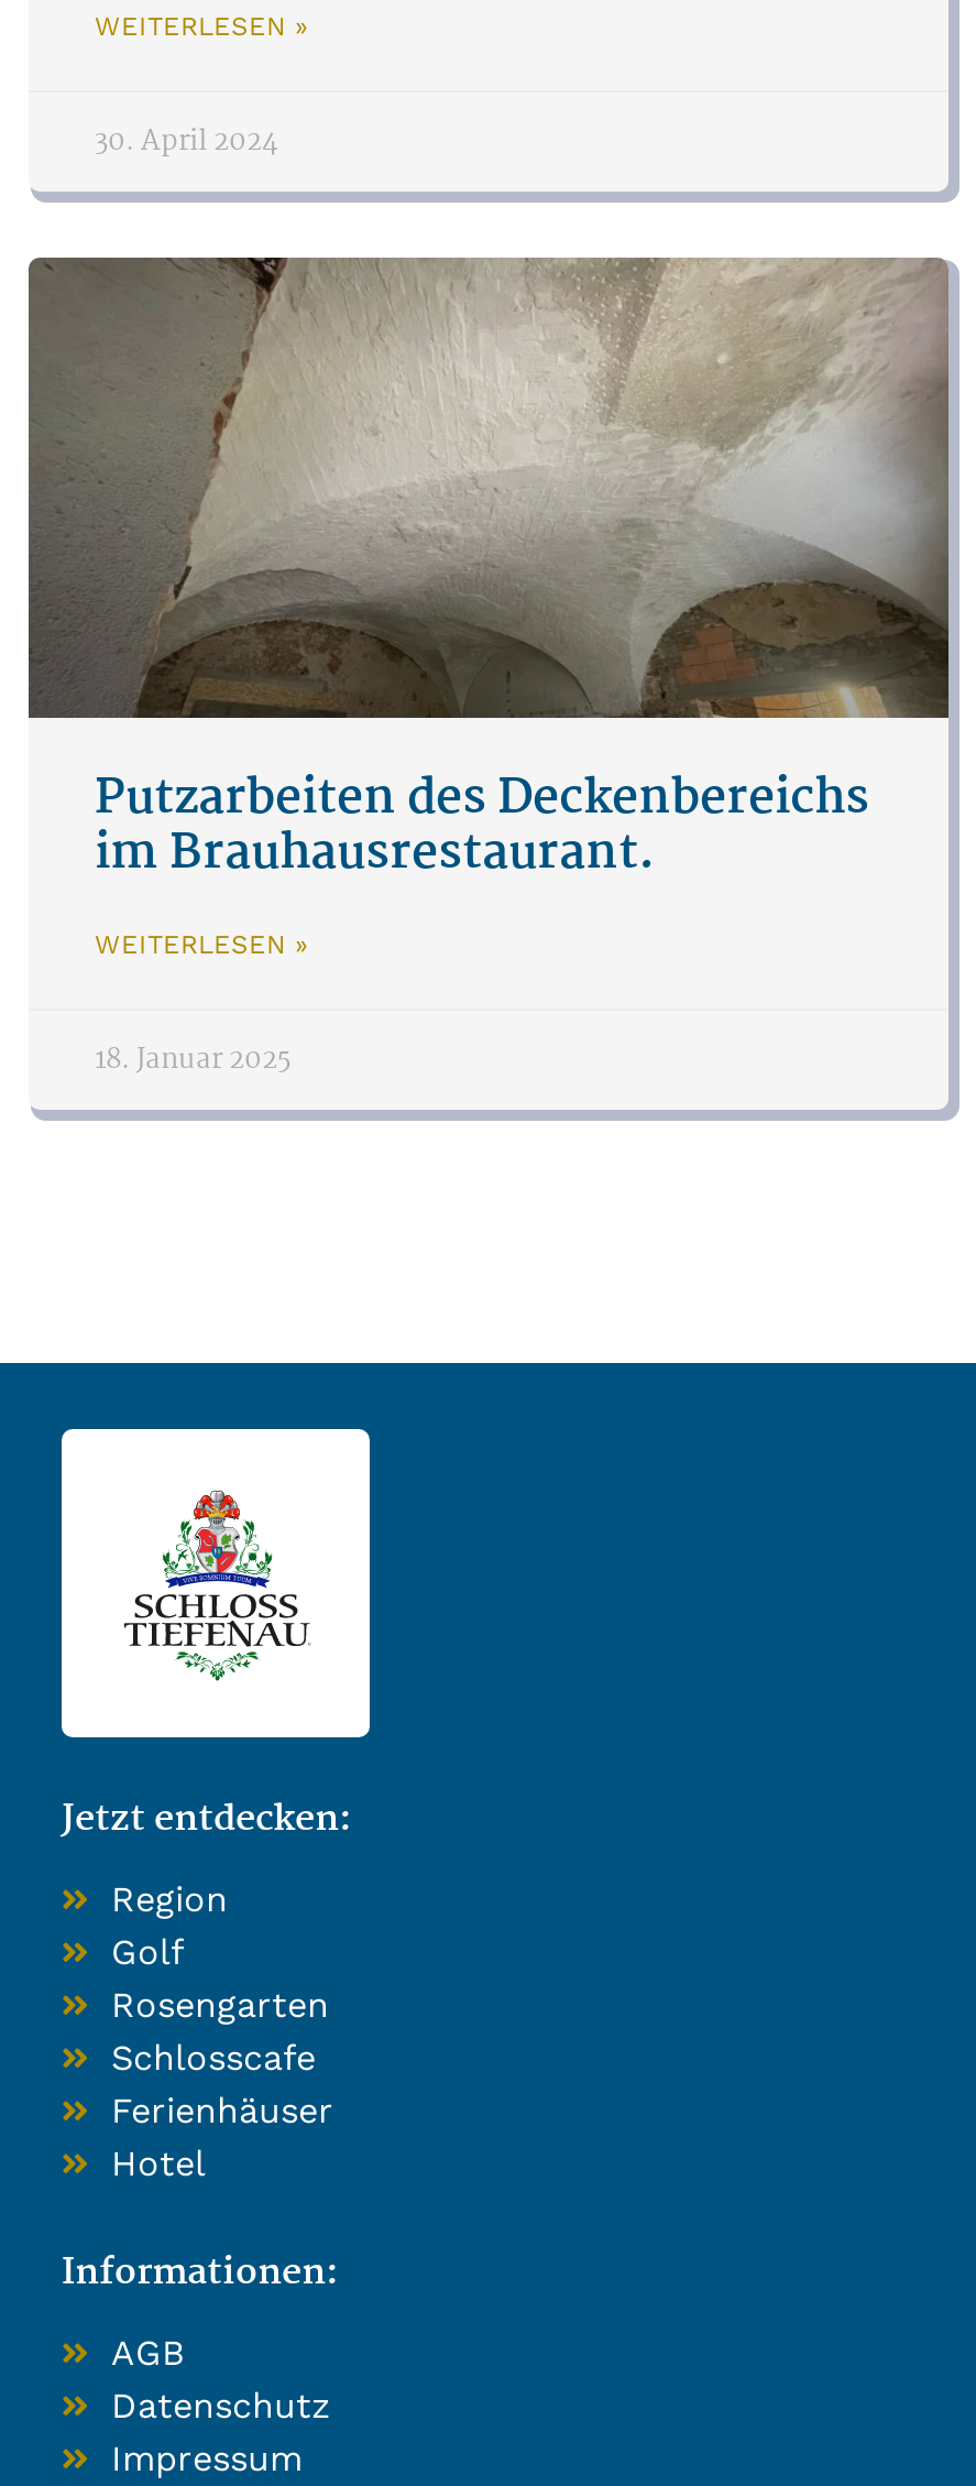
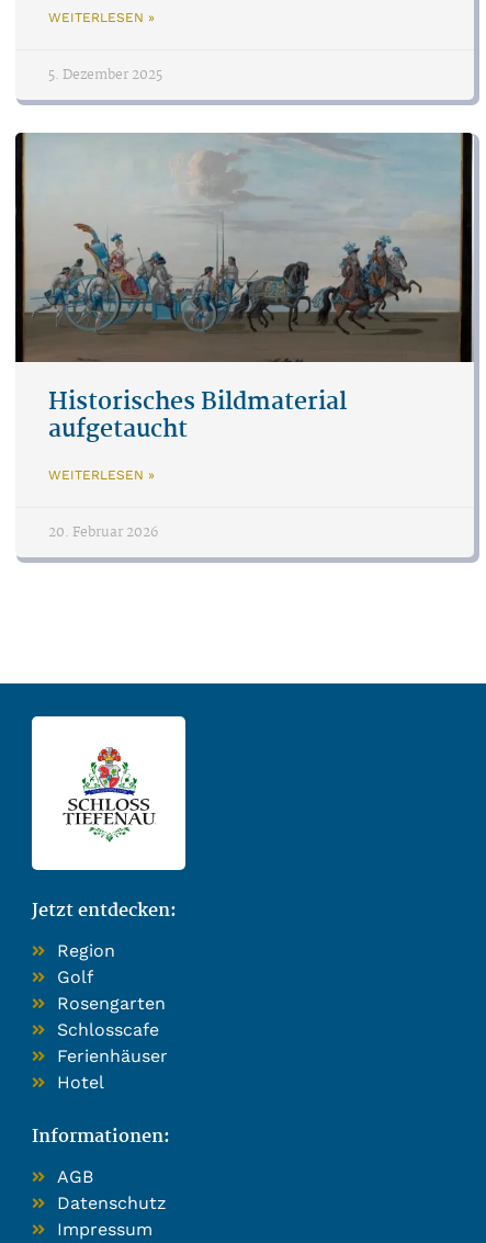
[95,119,277,166] 30. April 2024 -> [48,64,162,87] 5. Dezember 2025
[29,258,951,894] [image] | Putzarbeiten des Deckenbereichs | im Brauhausrestaurant. -> [16,133,474,450] [image] | Historisches Bildmaterial | aufgetaucht
[95,1038,290,1084] 18. Januar 2025 -> [48,521,158,544] 20. Februar 2026

